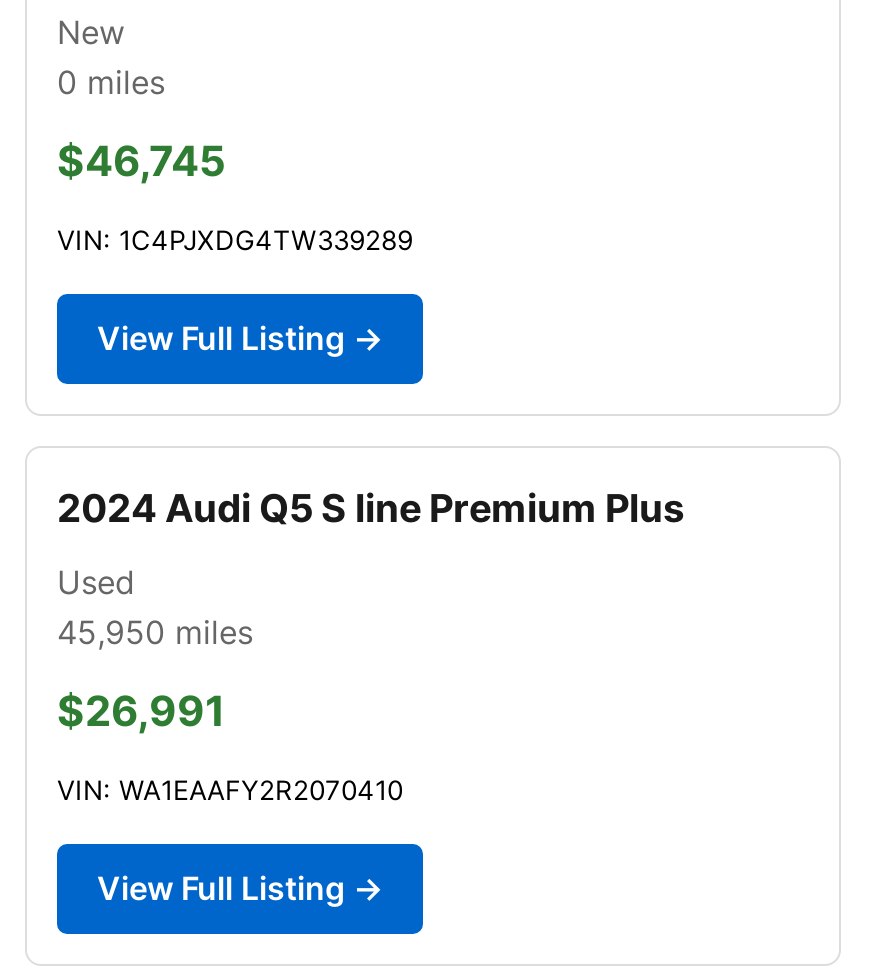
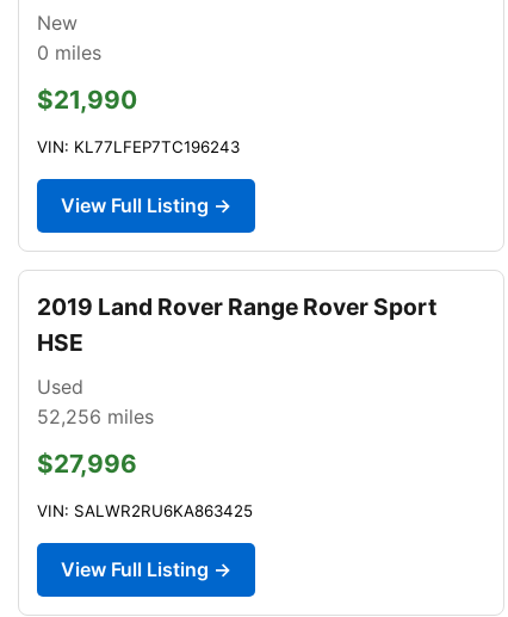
[57,136,225,186] $46,745 -> [37,85,137,114] $21,990
[57,224,413,256] VIN: 1C4PJXDG4TW339289 -> [37,137,240,156] VIN: KL77LFEP7TC196243
[57,484,685,532] 2024 Audi Q5 S line Premium Plus -> [37,292,436,357] 2019 Land Rover Range Rover Sport | HSE
[57,612,253,652] 45,950 miles -> [37,404,154,428] 52,256 miles
[57,686,225,736] $26,991 -> [37,449,137,478] $27,996
[57,774,403,806] VIN: WA1EAAFY2R2070410 -> [37,501,253,520] VIN: SALWR2RU6KA863425

